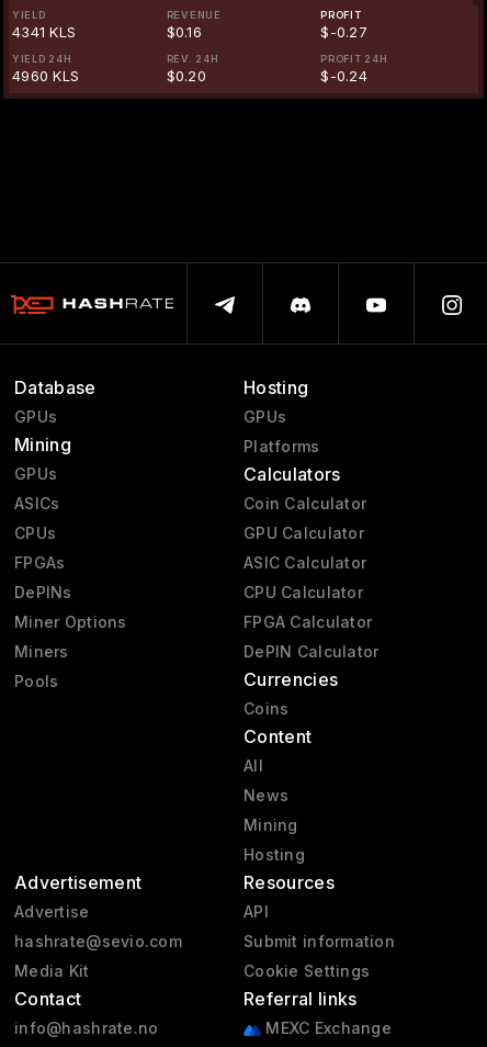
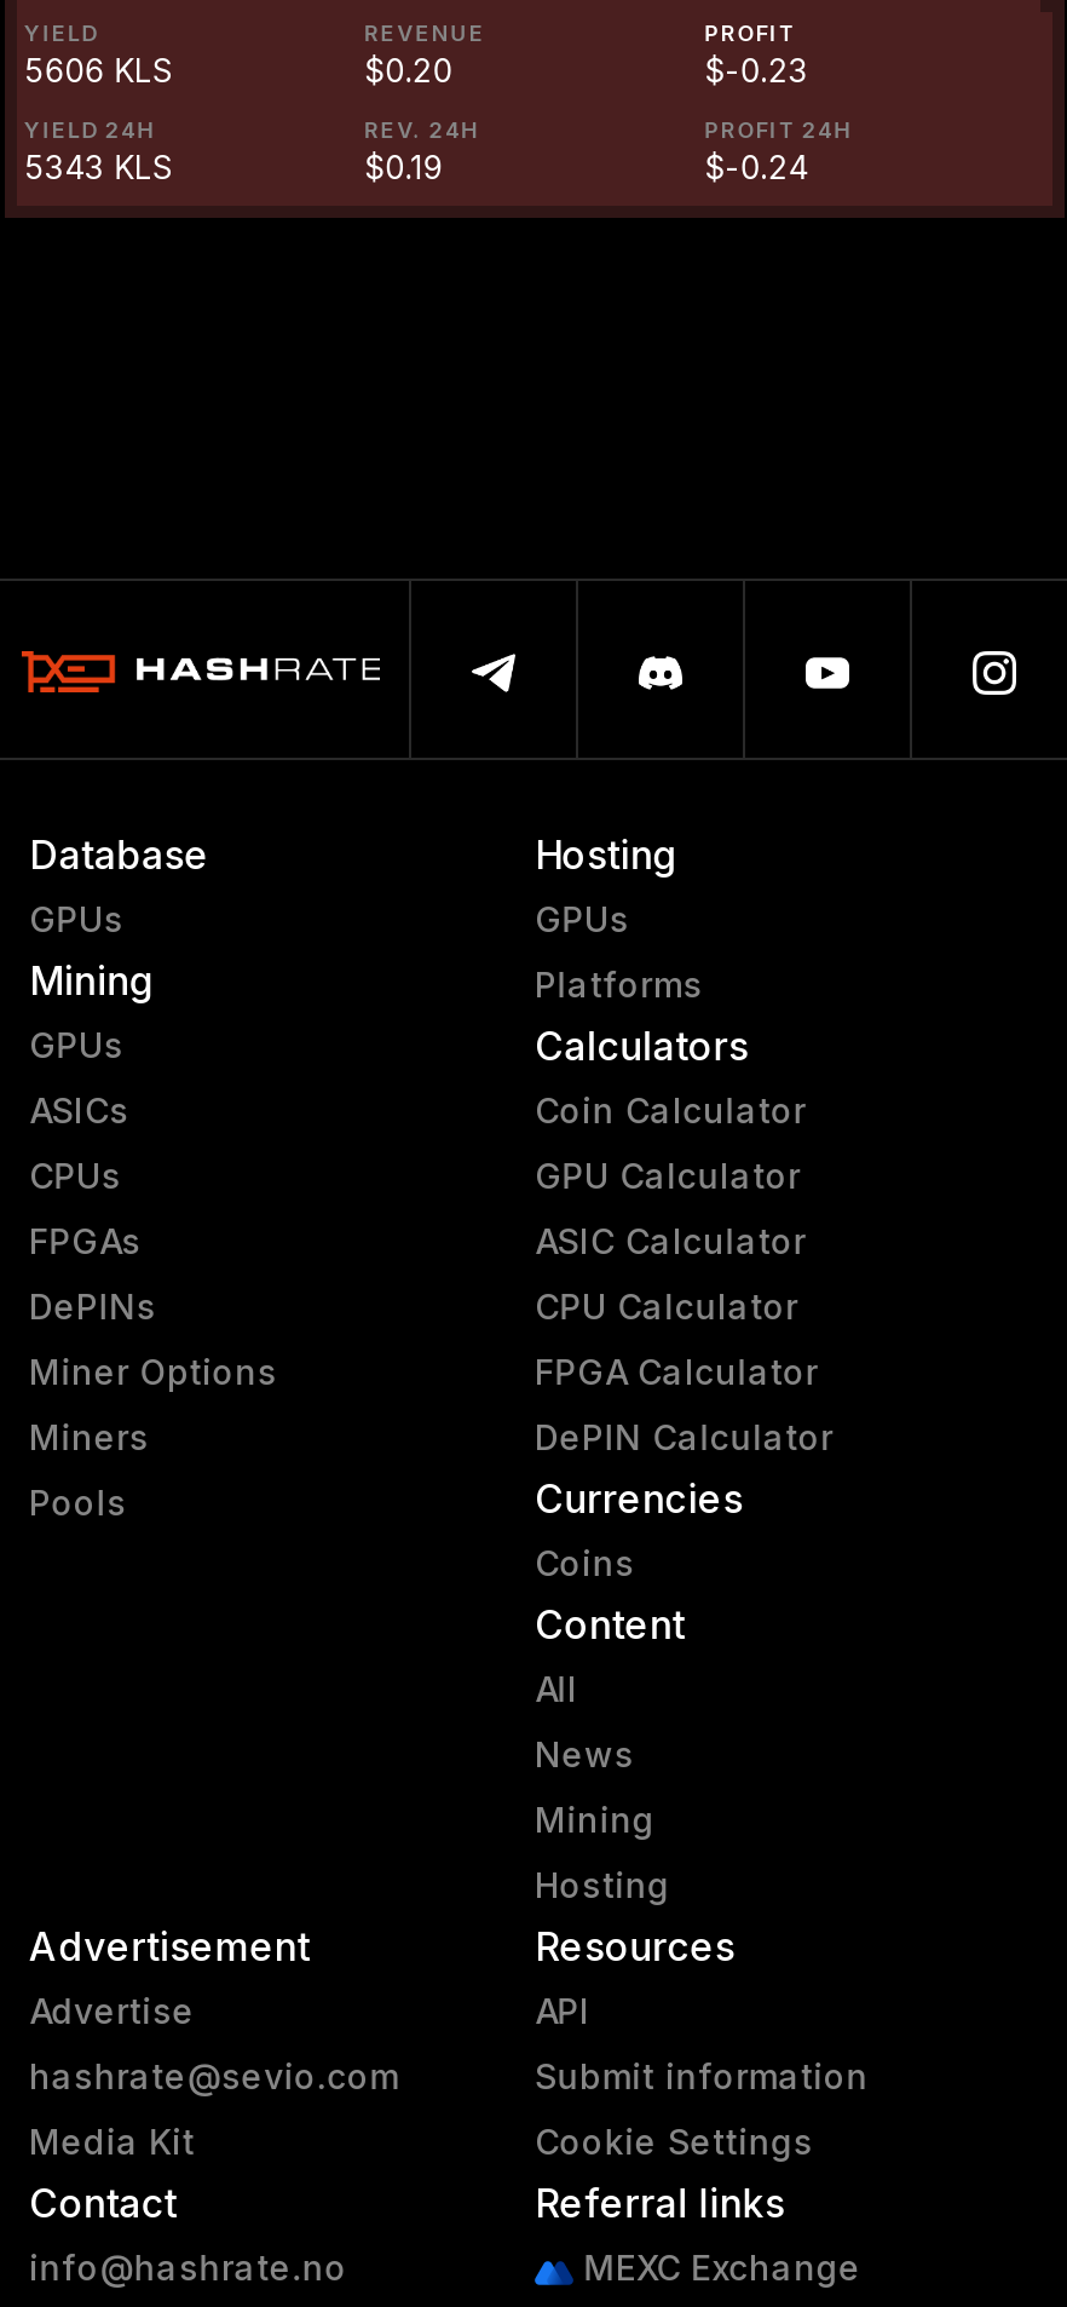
[12,24,76,41] 4341 KLS -> [24,52,172,91] 5606 KLS
[166,24,202,41] $0.16 -> [364,52,452,91] $0.20
[321,24,367,41] $-0.27 -> [705,52,808,91] $-0.23
[12,67,79,85] 4960 KLS -> [24,149,172,188] 5343 KLS
[166,67,206,85] $0.20 -> [364,149,443,188] $0.19

